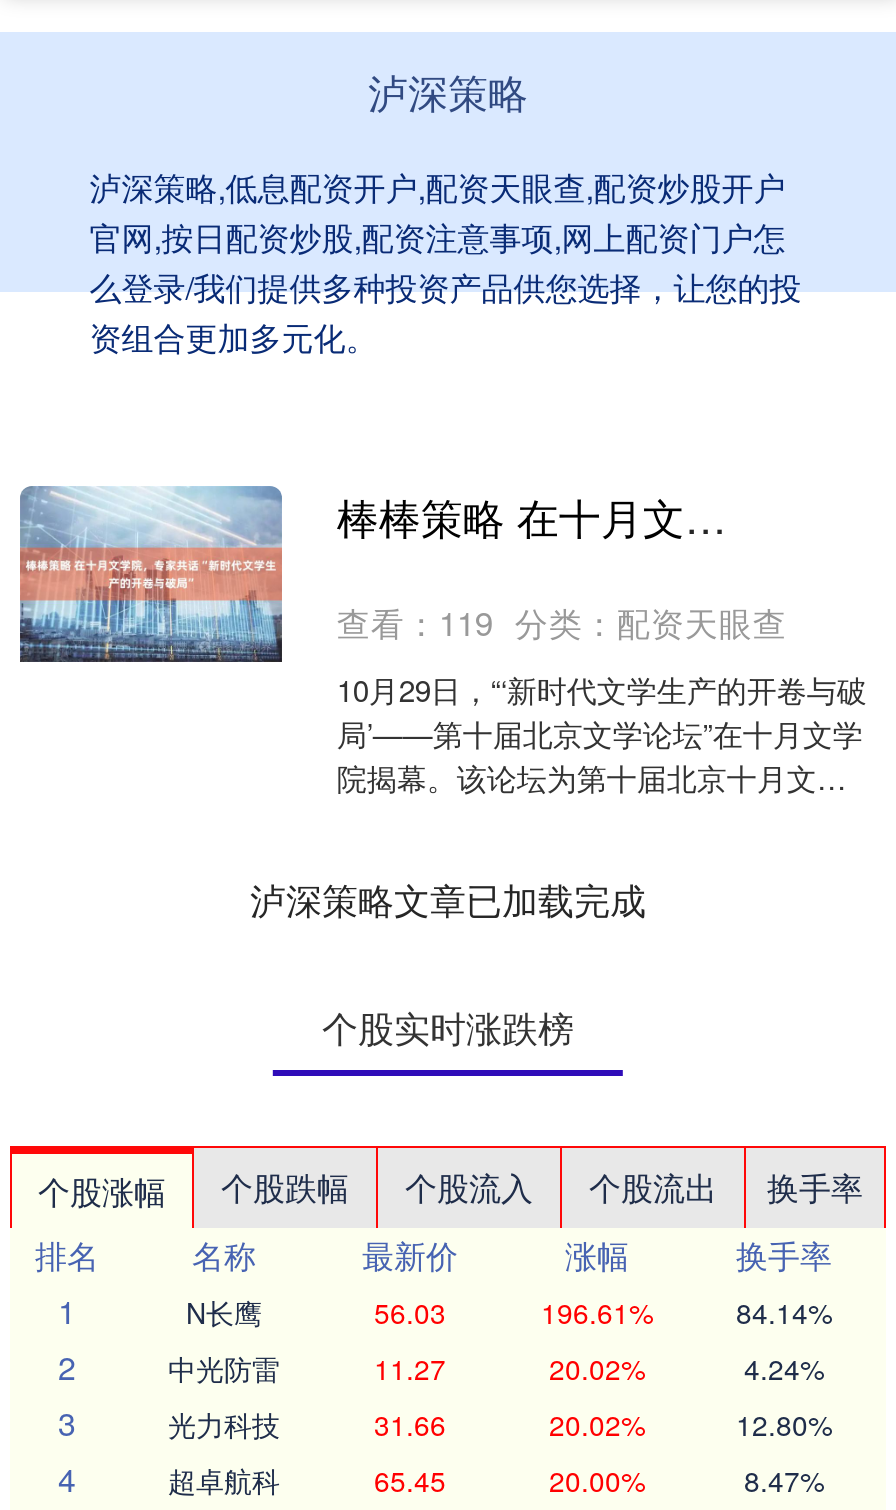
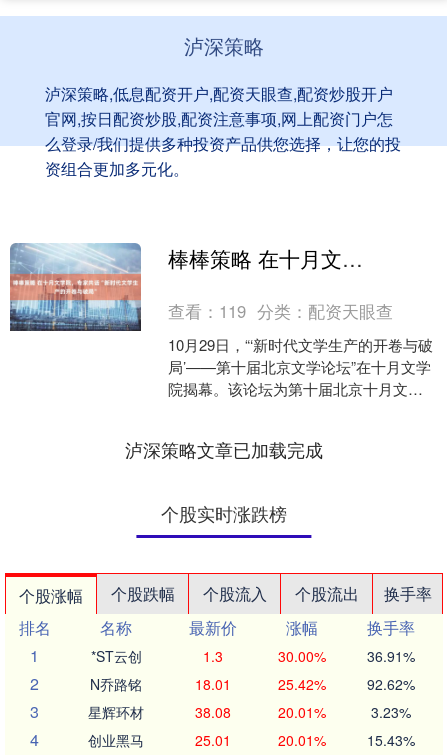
[186,1292,832,1332] N长鹰 | 56.03 | 196.61% | 84.14% -> [90,646,414,666] *ST云创 | 1.3 | 30.00% | 36.91%
[168,1348,824,1388] 中光防雷 | 11.27 | 20.02% | 4.24% -> [90,674,414,694] N乔路铭 | 18.01 | 25.42% | 92.62%
[168,1404,832,1444] 光力科技 | 31.66 | 20.02% | 12.80% -> [88,702,410,722] 星辉环材 | 38.08 | 20.01% | 3.23%
[168,1460,824,1500] 超卓航科 | 65.45 | 20.00% | 8.47% -> [88,730,414,750] 创业黑马 | 25.01 | 20.01% | 15.43%

